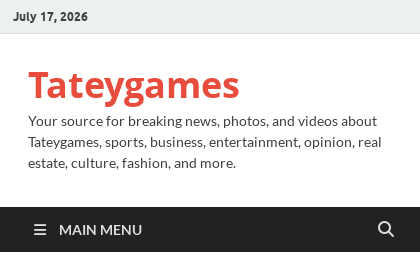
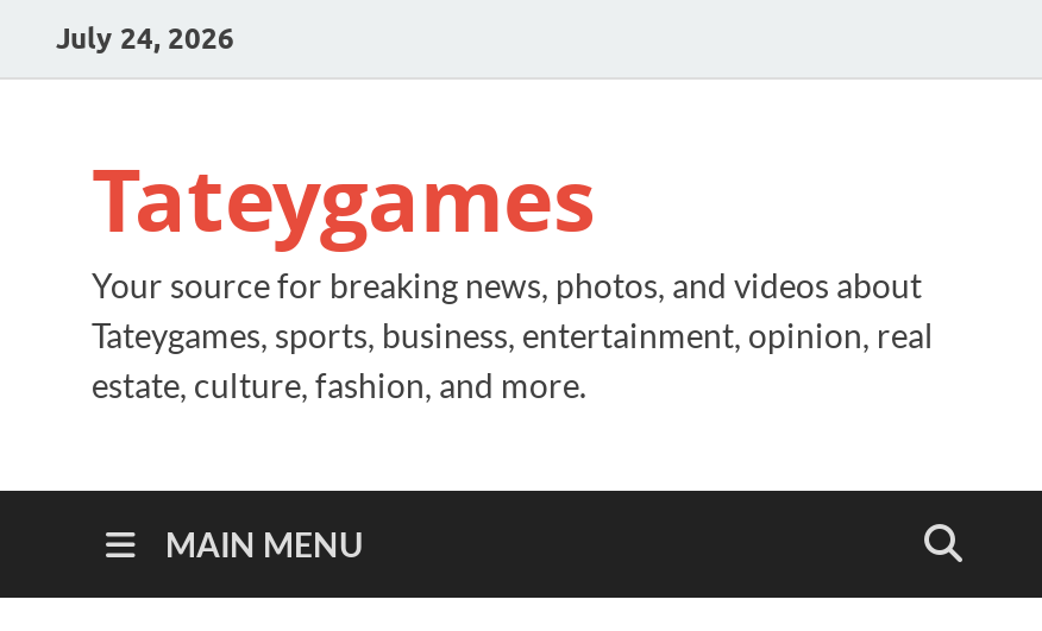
[13,8,88,23] July 17, 2026 -> [56,19,234,55] July 24, 2026

